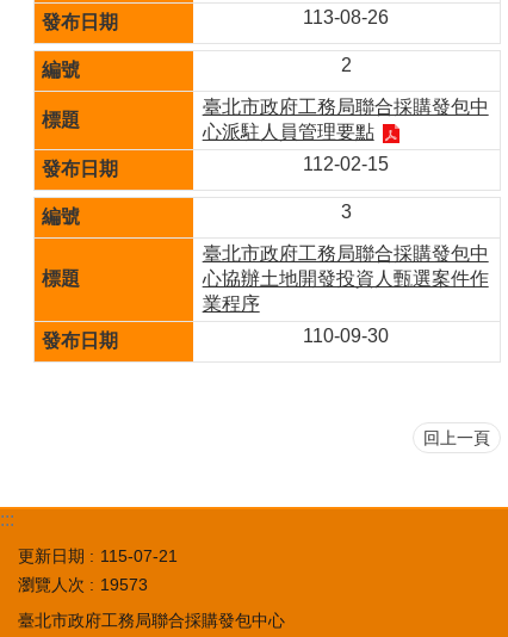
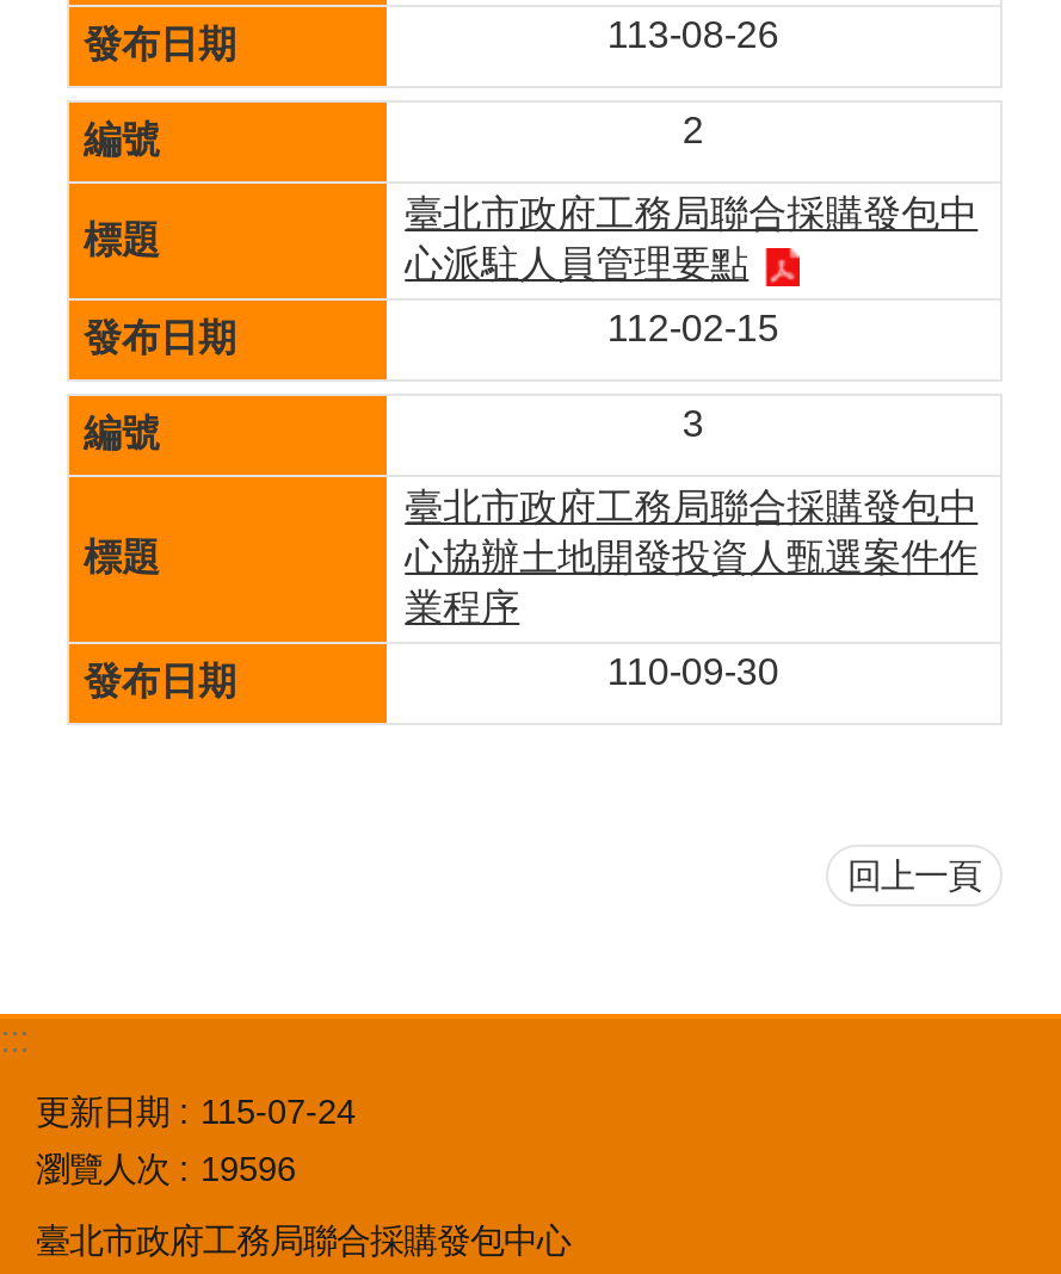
[100,546,178,565] 115-07-21 -> [201,1093,356,1131] 115-07-24
[100,575,148,594] 19573 -> [201,1150,296,1188] 19596

